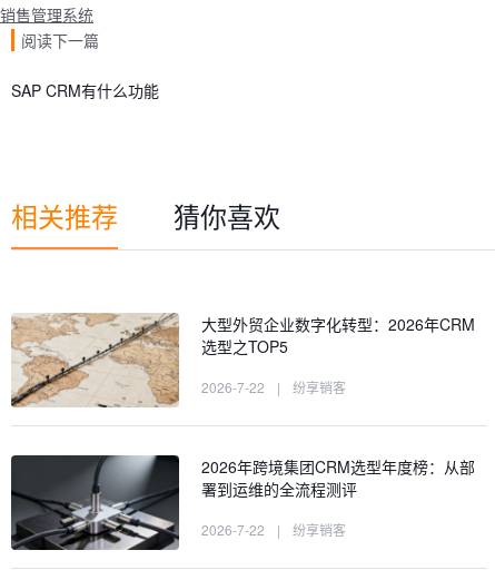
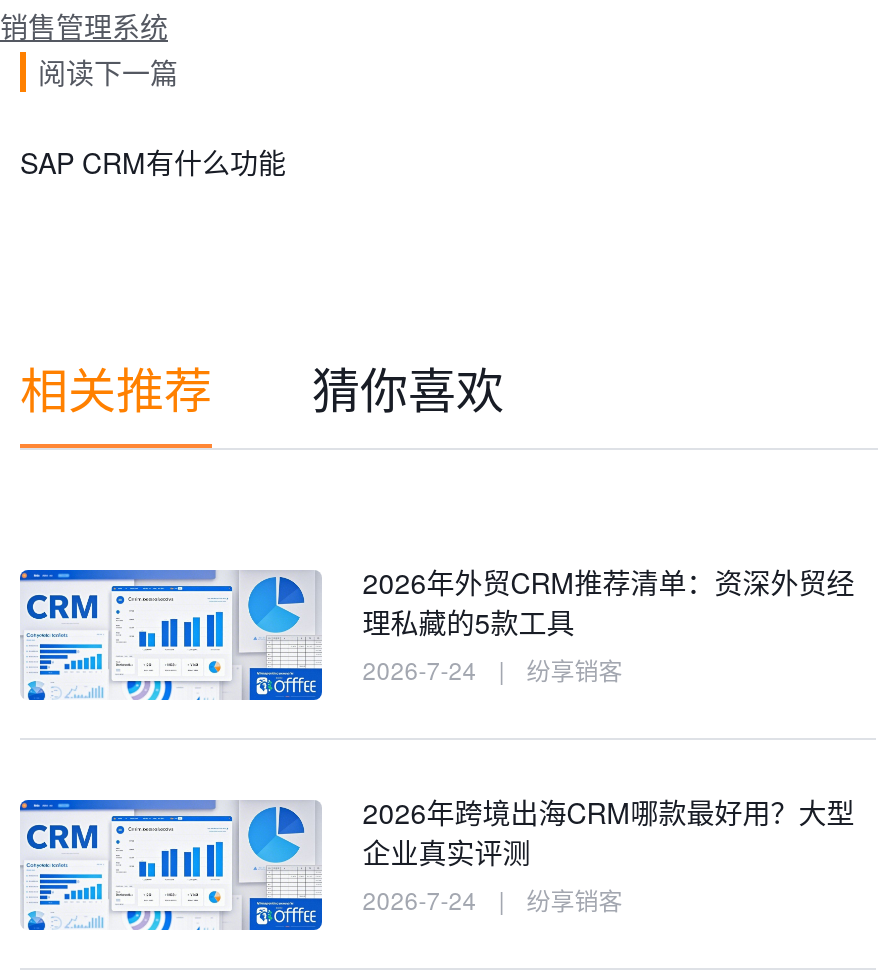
[10,312,475,409] [image] | 大型外贸企业数字化转型：2026年CRM | 选型之TOP5 | 2026-7-22 -> [18,562,854,702] [image] | 2026年外贸CRM推荐清单：资深外贸经 | 理私藏的5款工具 | 2026-7-24
[10,454,475,551] [image] | 2026年跨境集团CRM选型年度榜：从部 | 署到运维的全流程测评 | 2026-7-22 -> [18,792,854,936] [image] | 2026年跨境出海CRM哪款最好用？大型 | 企业真实评测 | 2026-7-24

